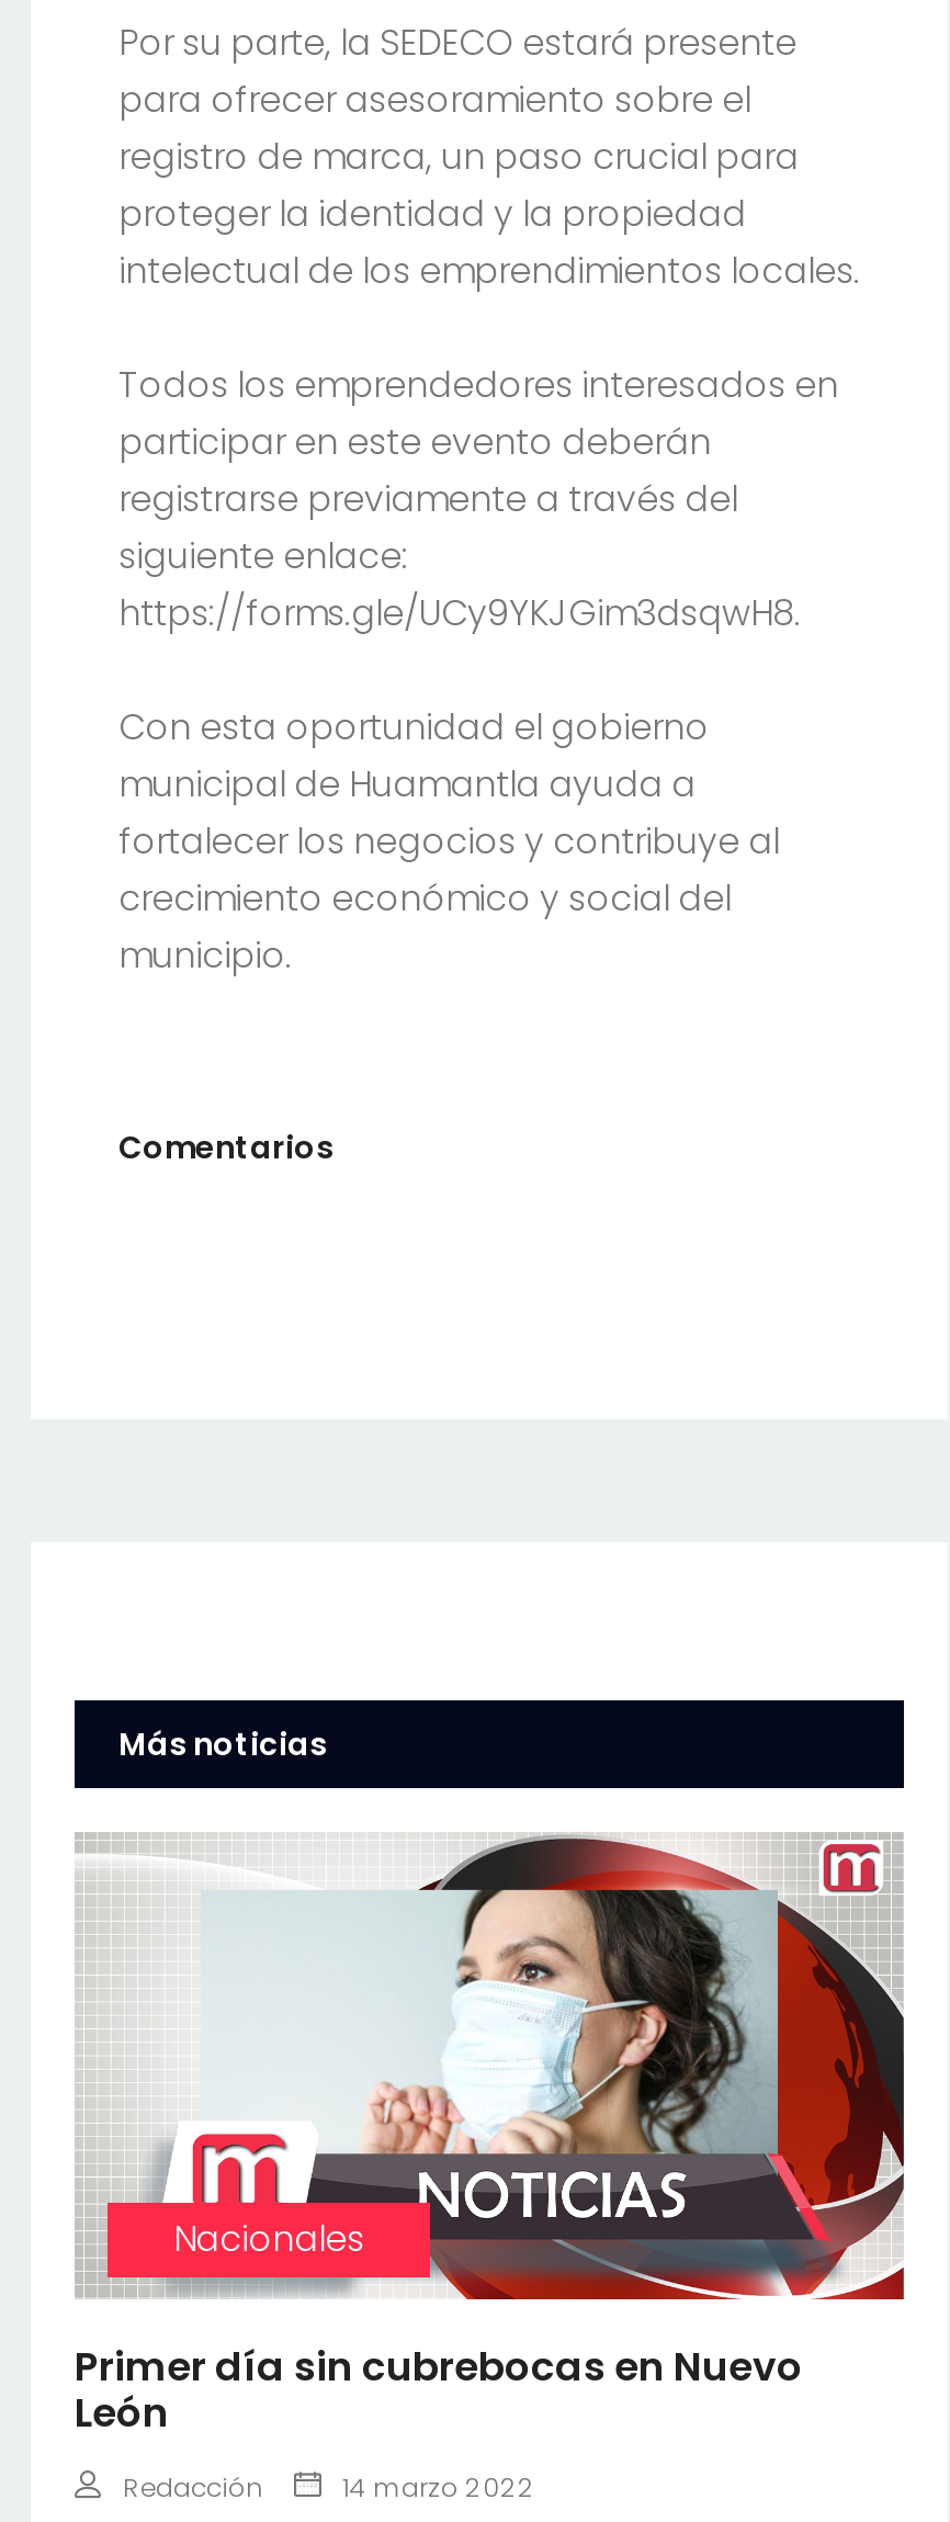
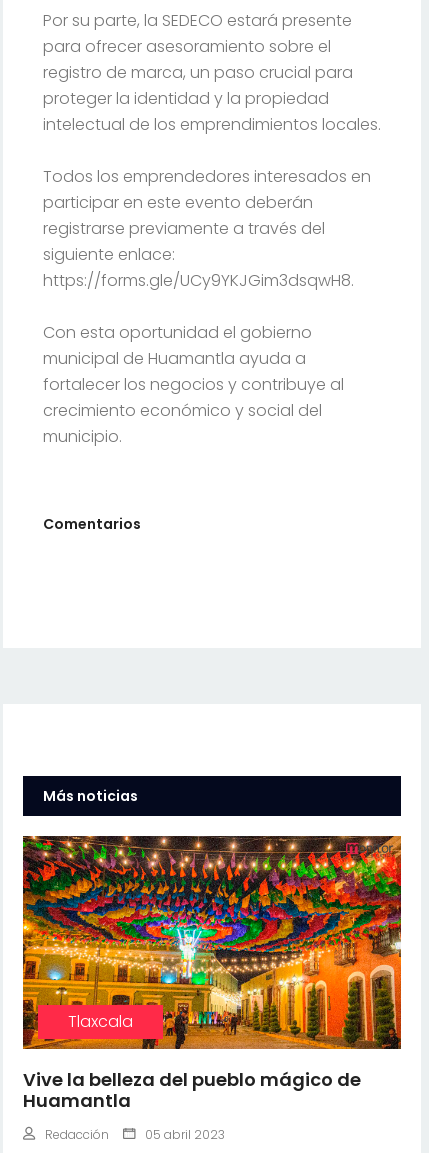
[75,1832,906,2302] [image] | Nacionales -> [22,835,402,1050] [image] | Tlaxcala
[75,2338,803,2439] Primer día sin cubrebocas en Nuevo | León -> [23,1067,361,1113] Vive la belleza del pueblo mágico de | Huamantla
[342,2468,535,2505] 14 marzo 2022 -> [145,1126,225,1143] 05 abril 2023

